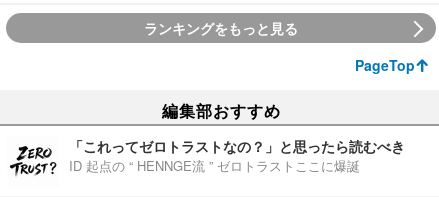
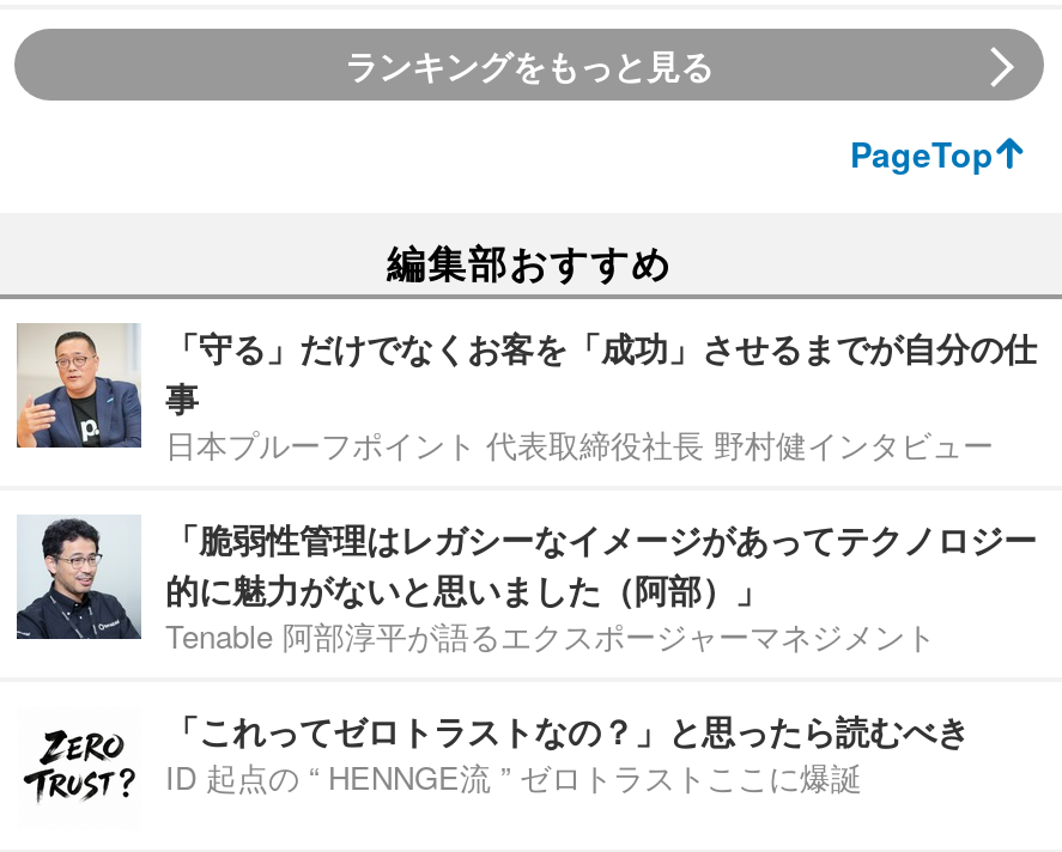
none -> [14,323,1037,658] [image] | 「守る」だけでなくお客を「成功」させるまでが自分の仕 | 事 | 日本プルーフポイント 代表取締役社長 野村健インタビュー | 「脆弱性管理はレガシーなイメージがあってテクノロジー | 的に魅力がないと思いました（阿部）」 | Tenable 阿部淳平が語るエクスポージャーマネジメント
none -> [14,515,132,641] [image]

